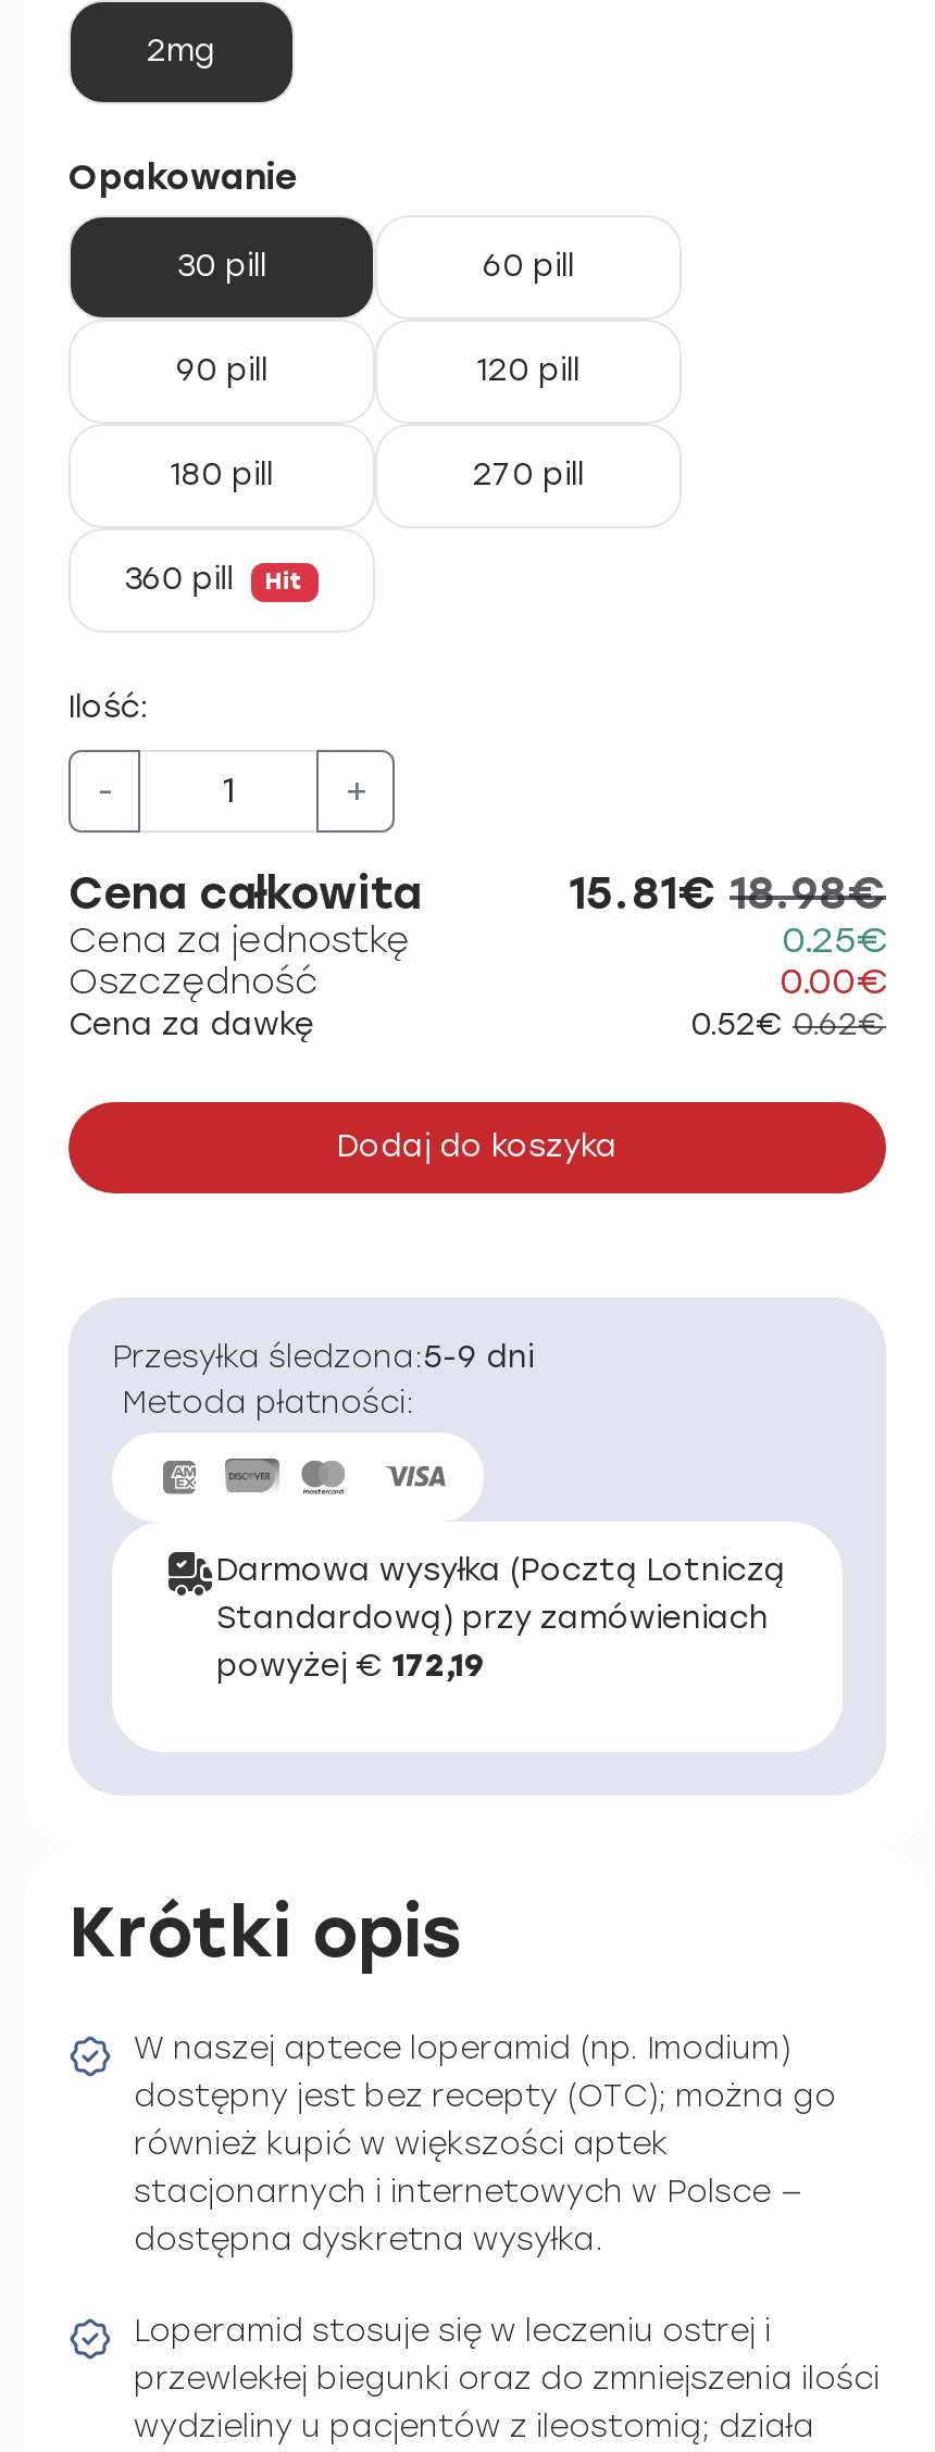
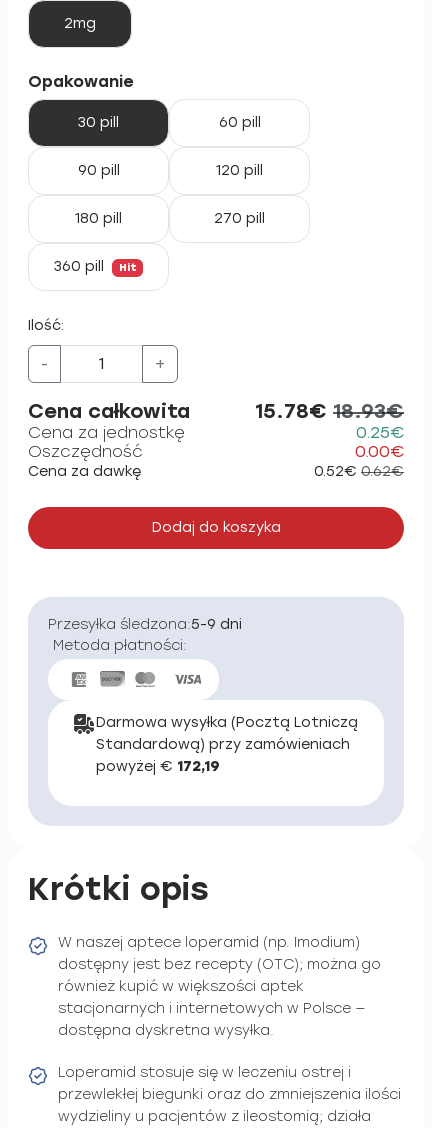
[569,867,886,920] 15.81€ 18.98€ -> [255,399,404,423] 15.78€ 18.93€

